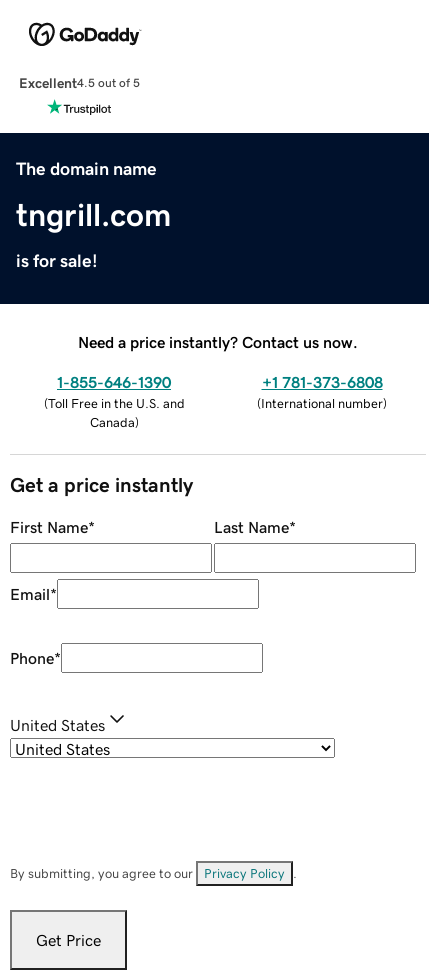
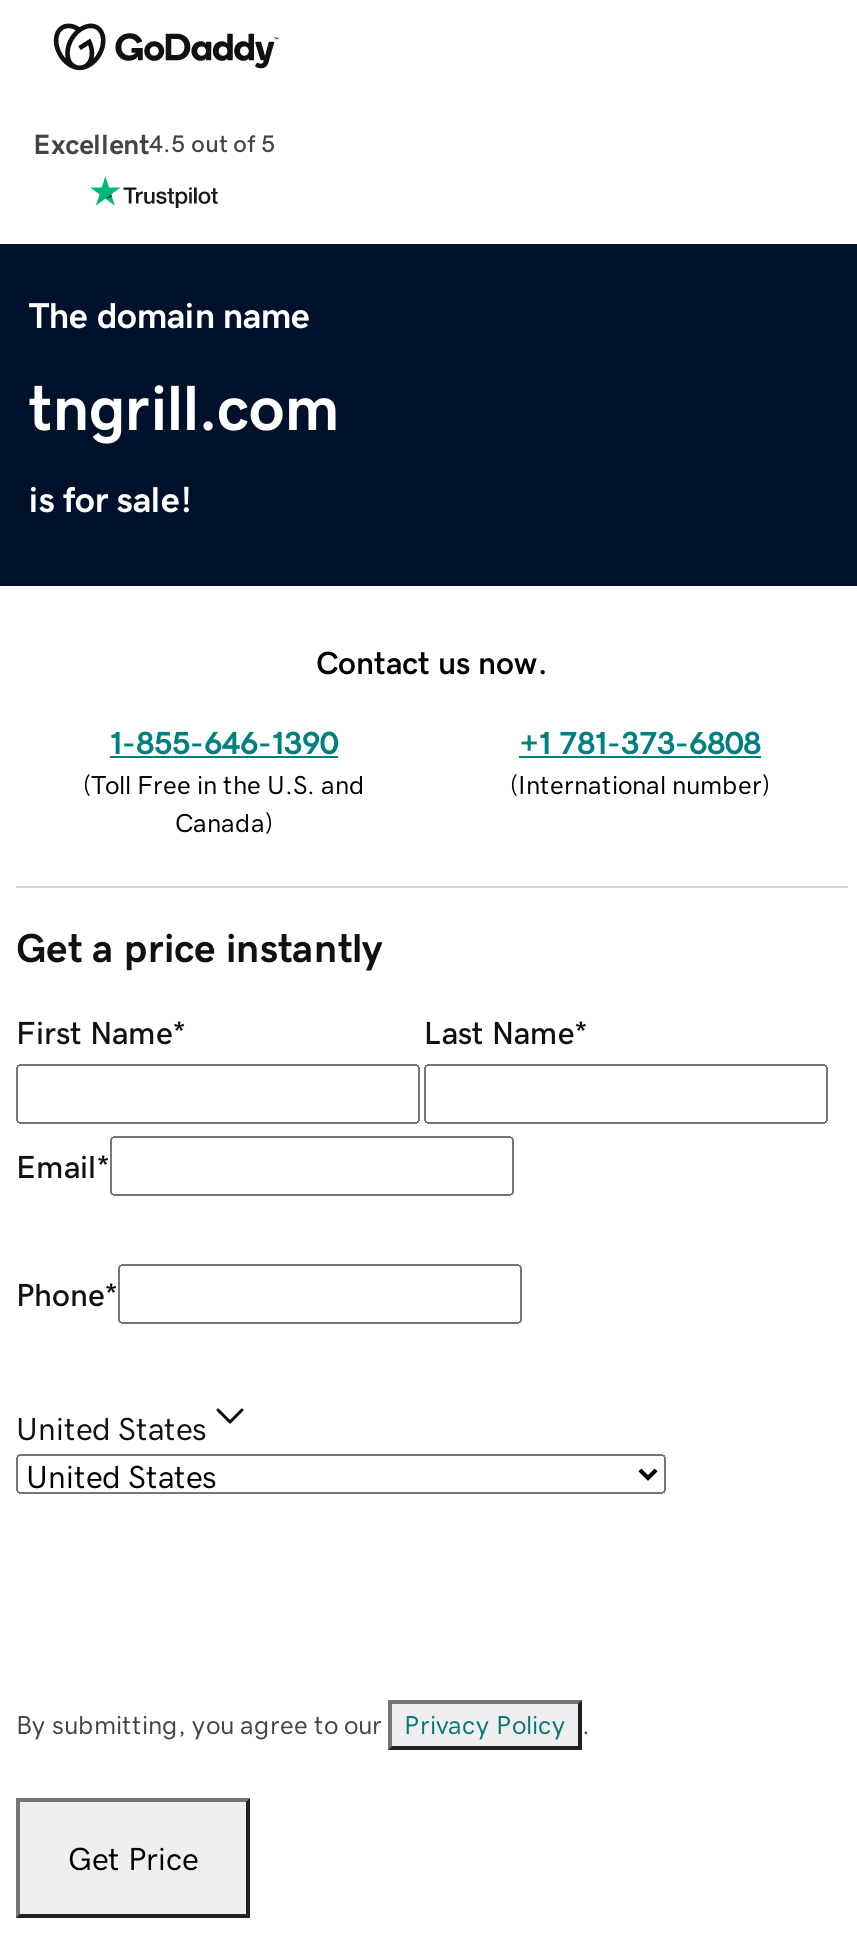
[78,334,358,350] Need a price instantly? Contact us now. -> [316,645,548,677] Contact us now.

